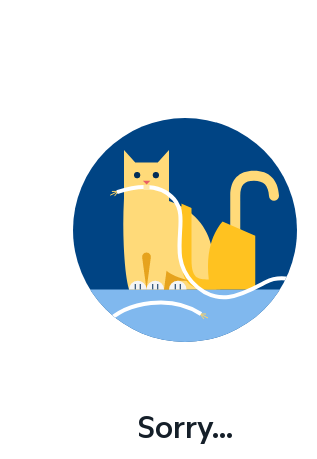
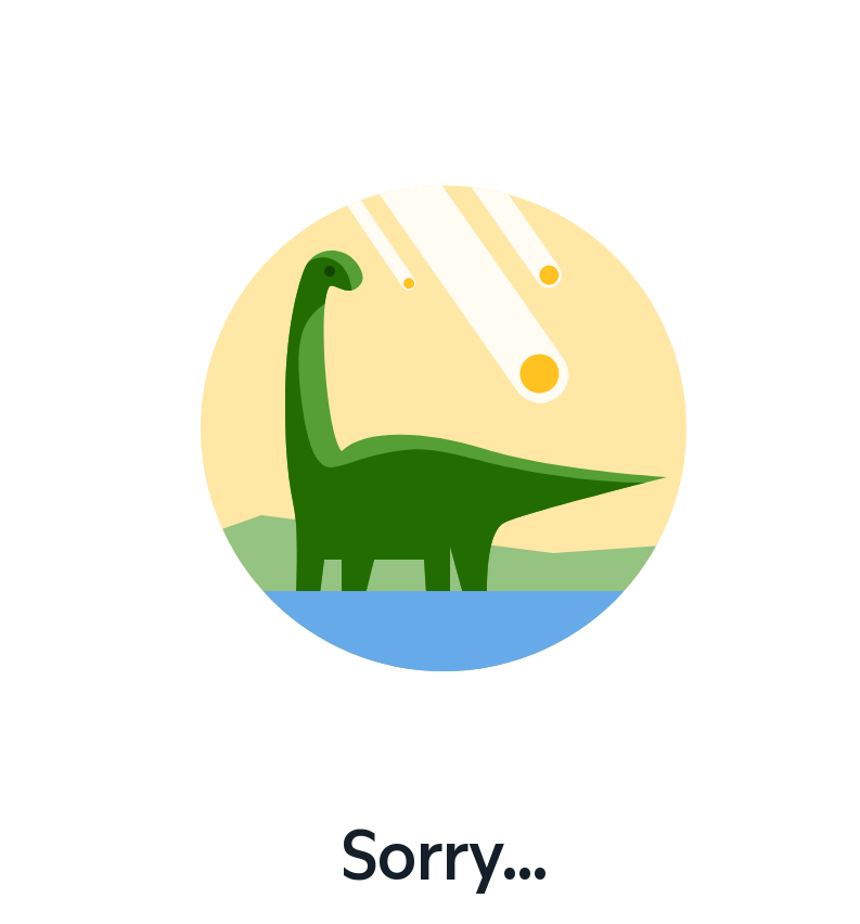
[72,117,298,320] [image] -> [201,185,686,621] [image]

